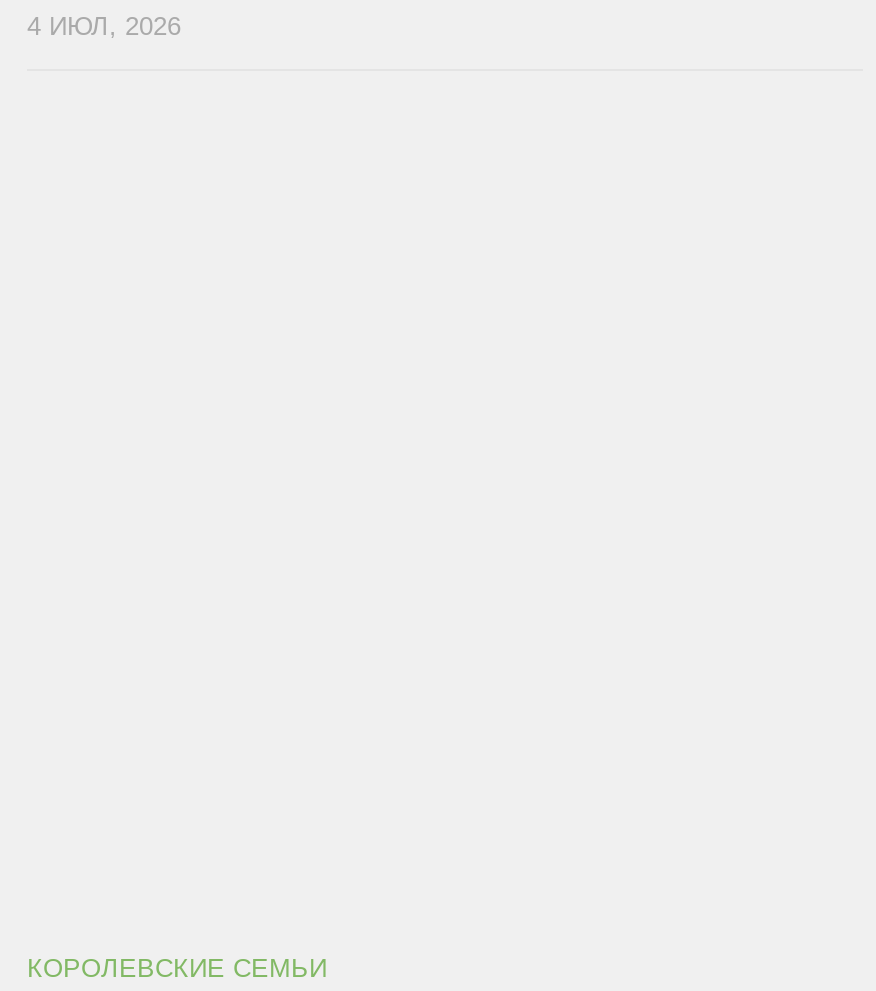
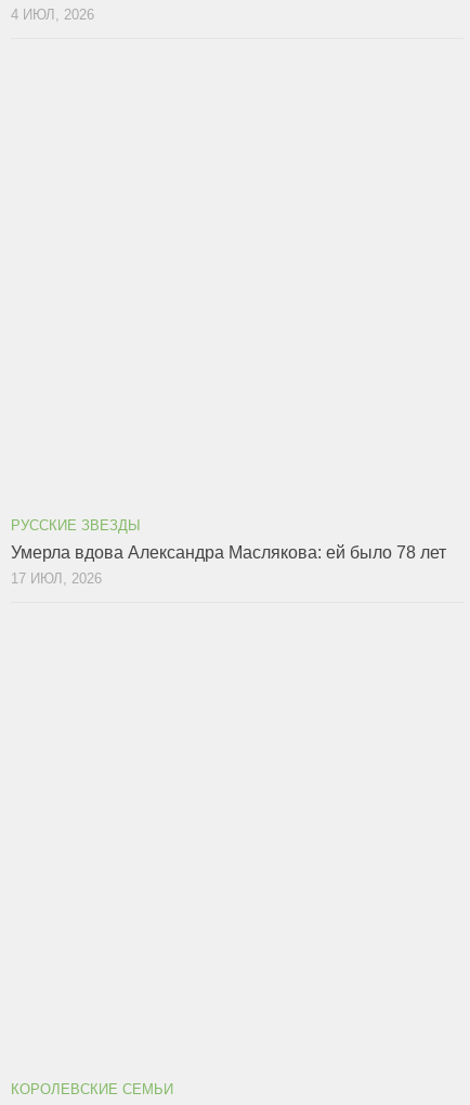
none -> [11,517,446,586] РУССКИЕ ЗВЕЗДЫ | Умерла вдова Александра Маслякова: ей было 78 лет | 17 ИЮЛ, 2026

